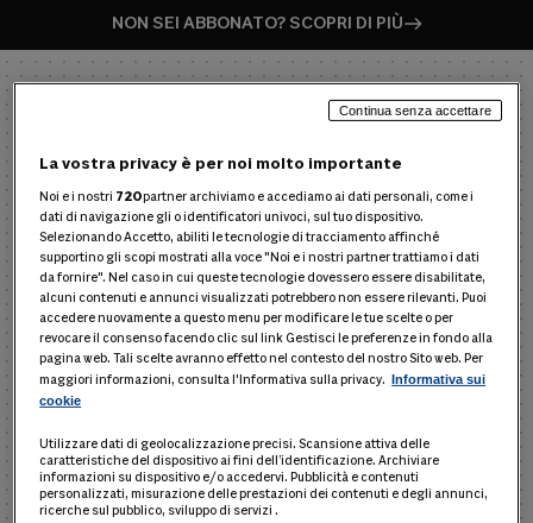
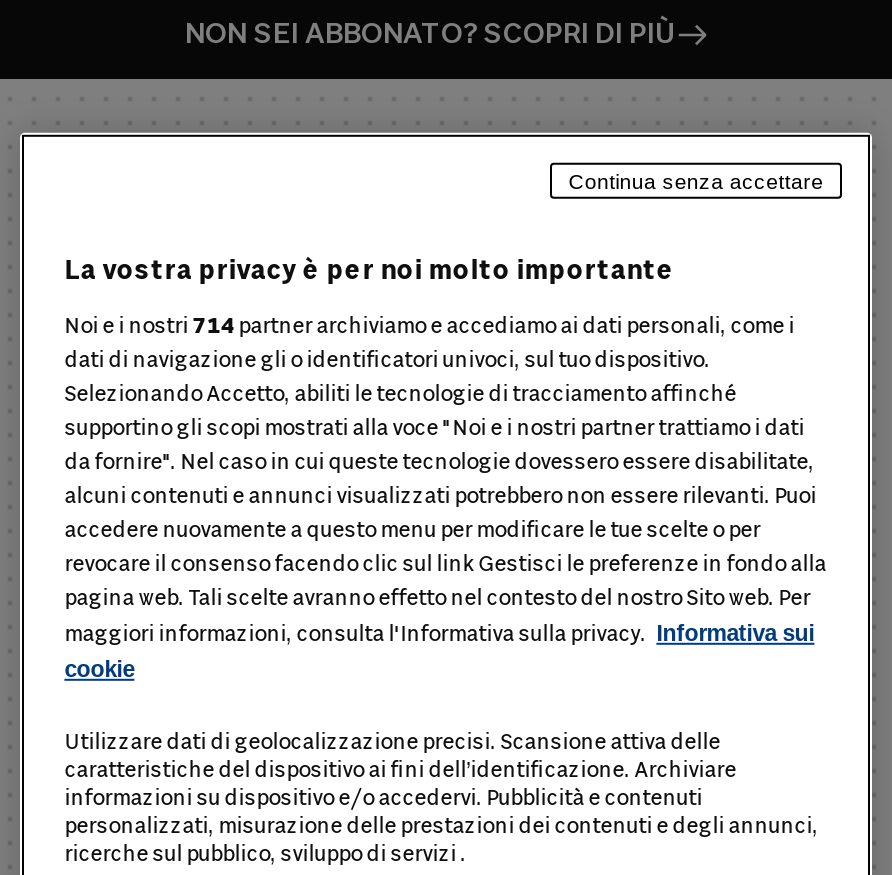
[39,189,474,206] Noi e i nostri 720 partner archiviamo e accediamo ai dati personali, come i -> [64,314,794,342] Noi e i nostri 714 partner archiviamo e accediamo ai dati personali, come i

